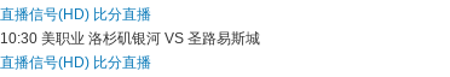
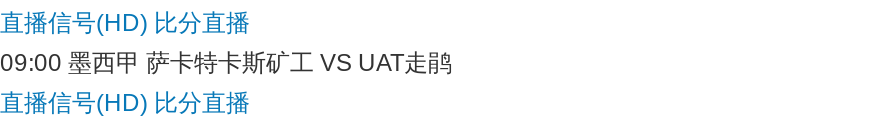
[0,30,260,47] 10:30 美职业洛杉矶银河 VS 圣路易斯城 -> [0,49,452,77] 09:00 墨西甲萨卡特卡斯矿工 VS UAT走鹃

